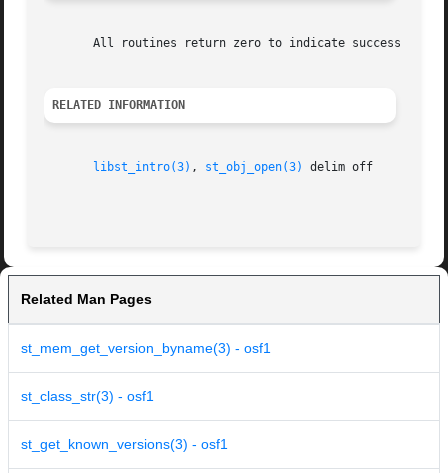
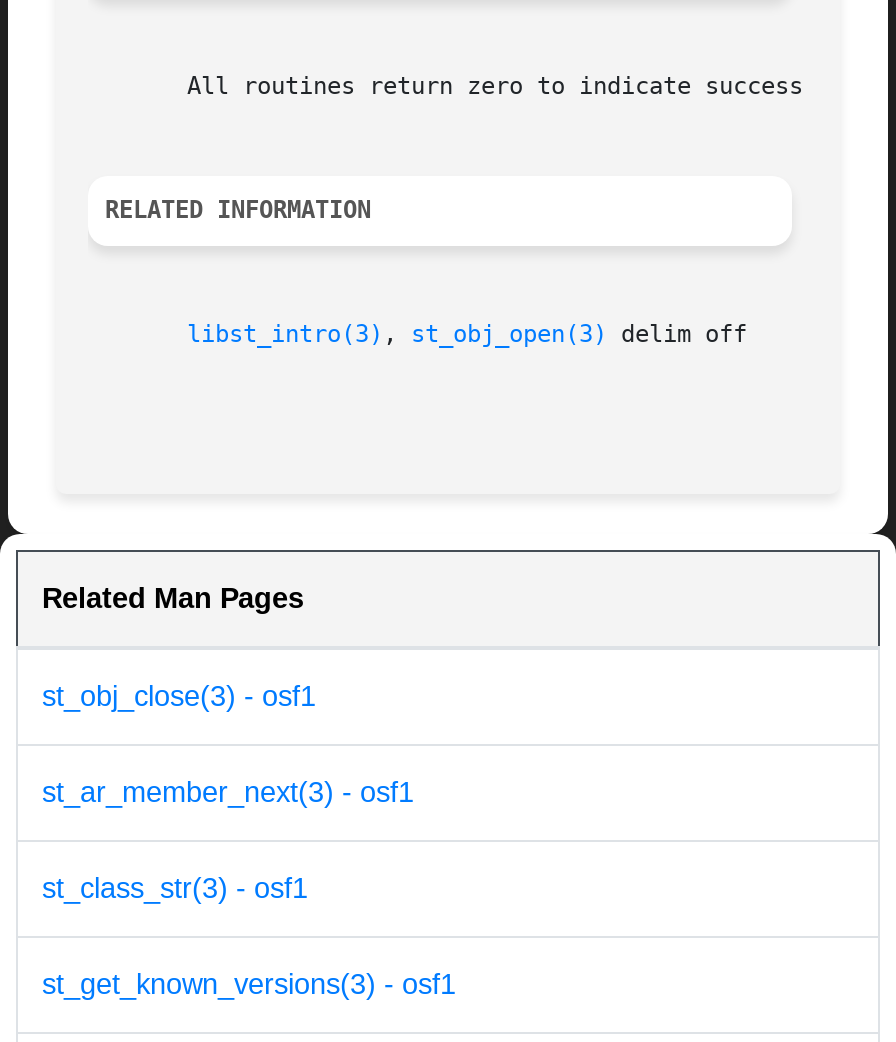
[21,340,271,356] st_mem_get_version_byname(3) - osf1 -> [42,681,414,809] st_obj_close(3) - osf1 | st_ar_member_next(3) - osf1

